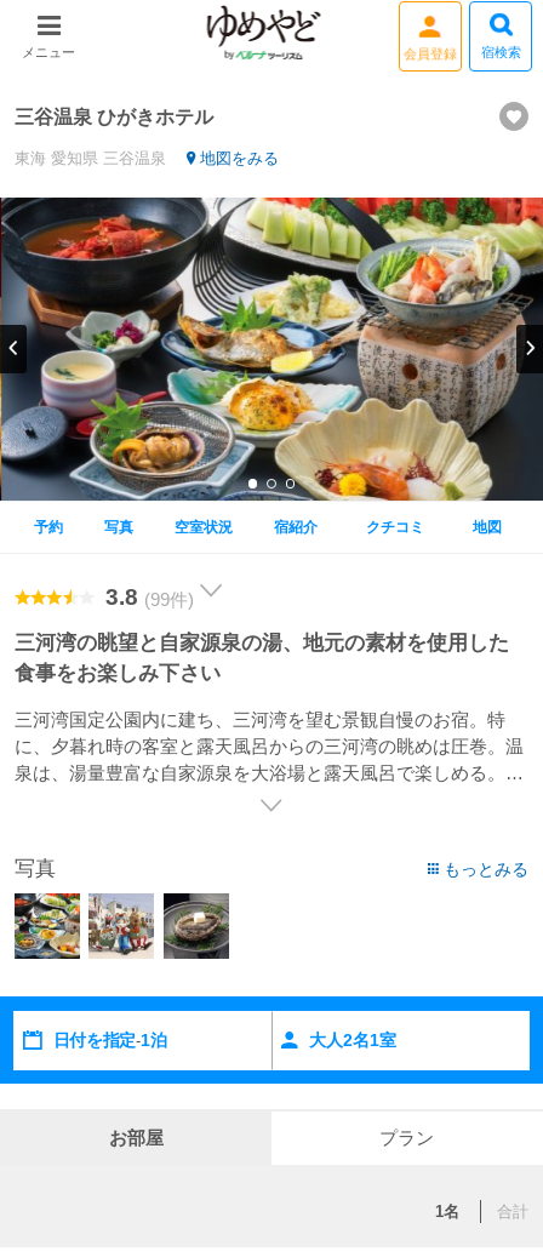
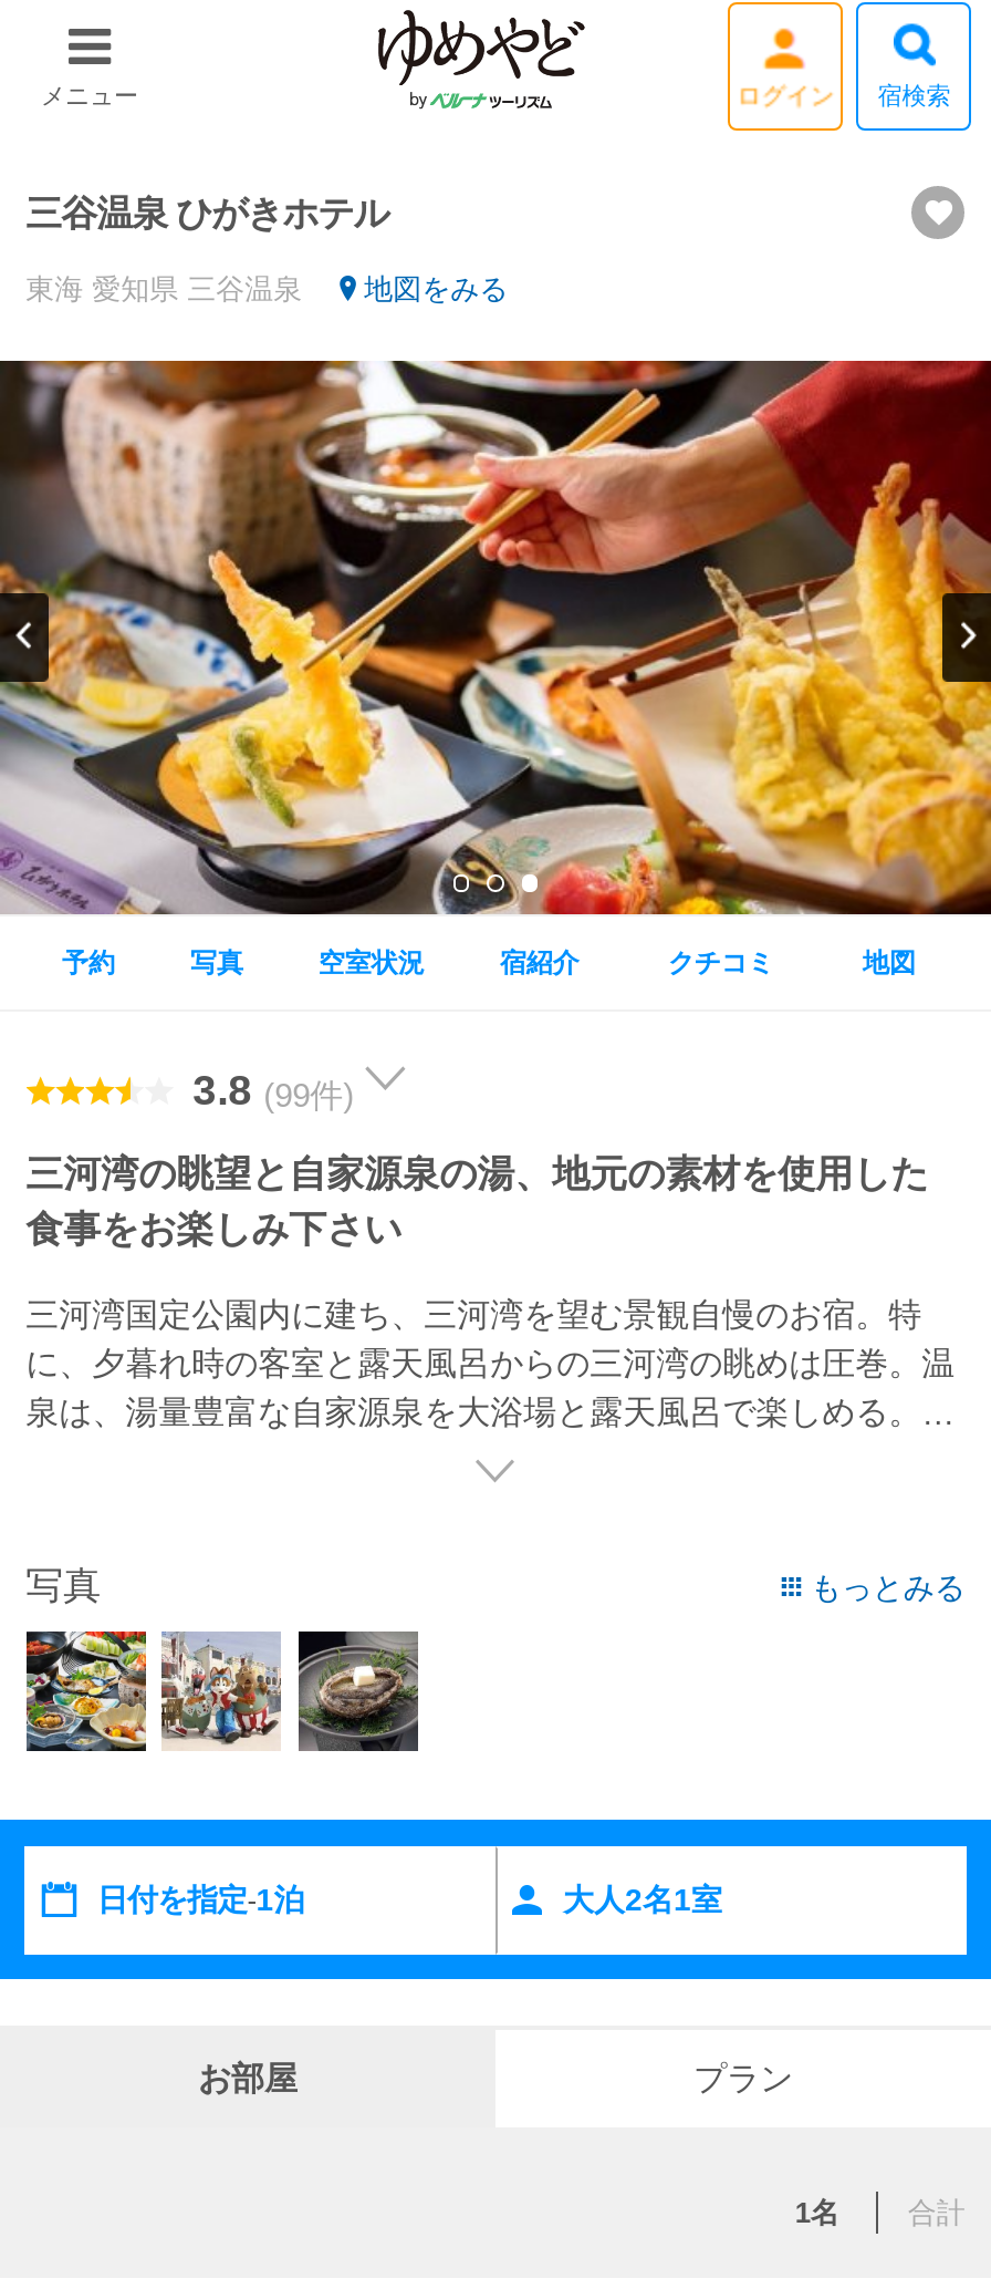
[404,45,457,60] 会員登録 -> none
[4,196,539,502] [image] -> [7,359,984,916] [image]

